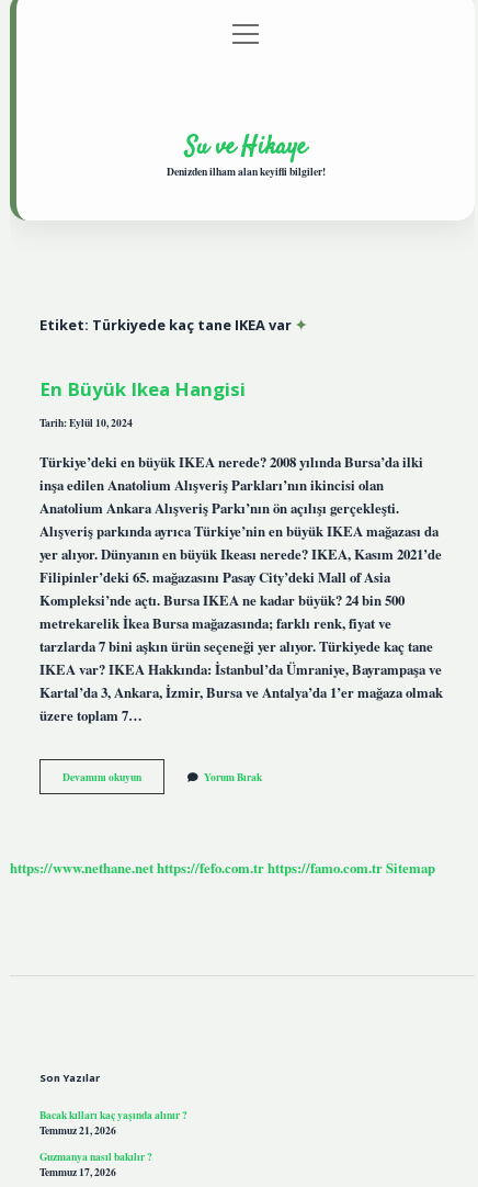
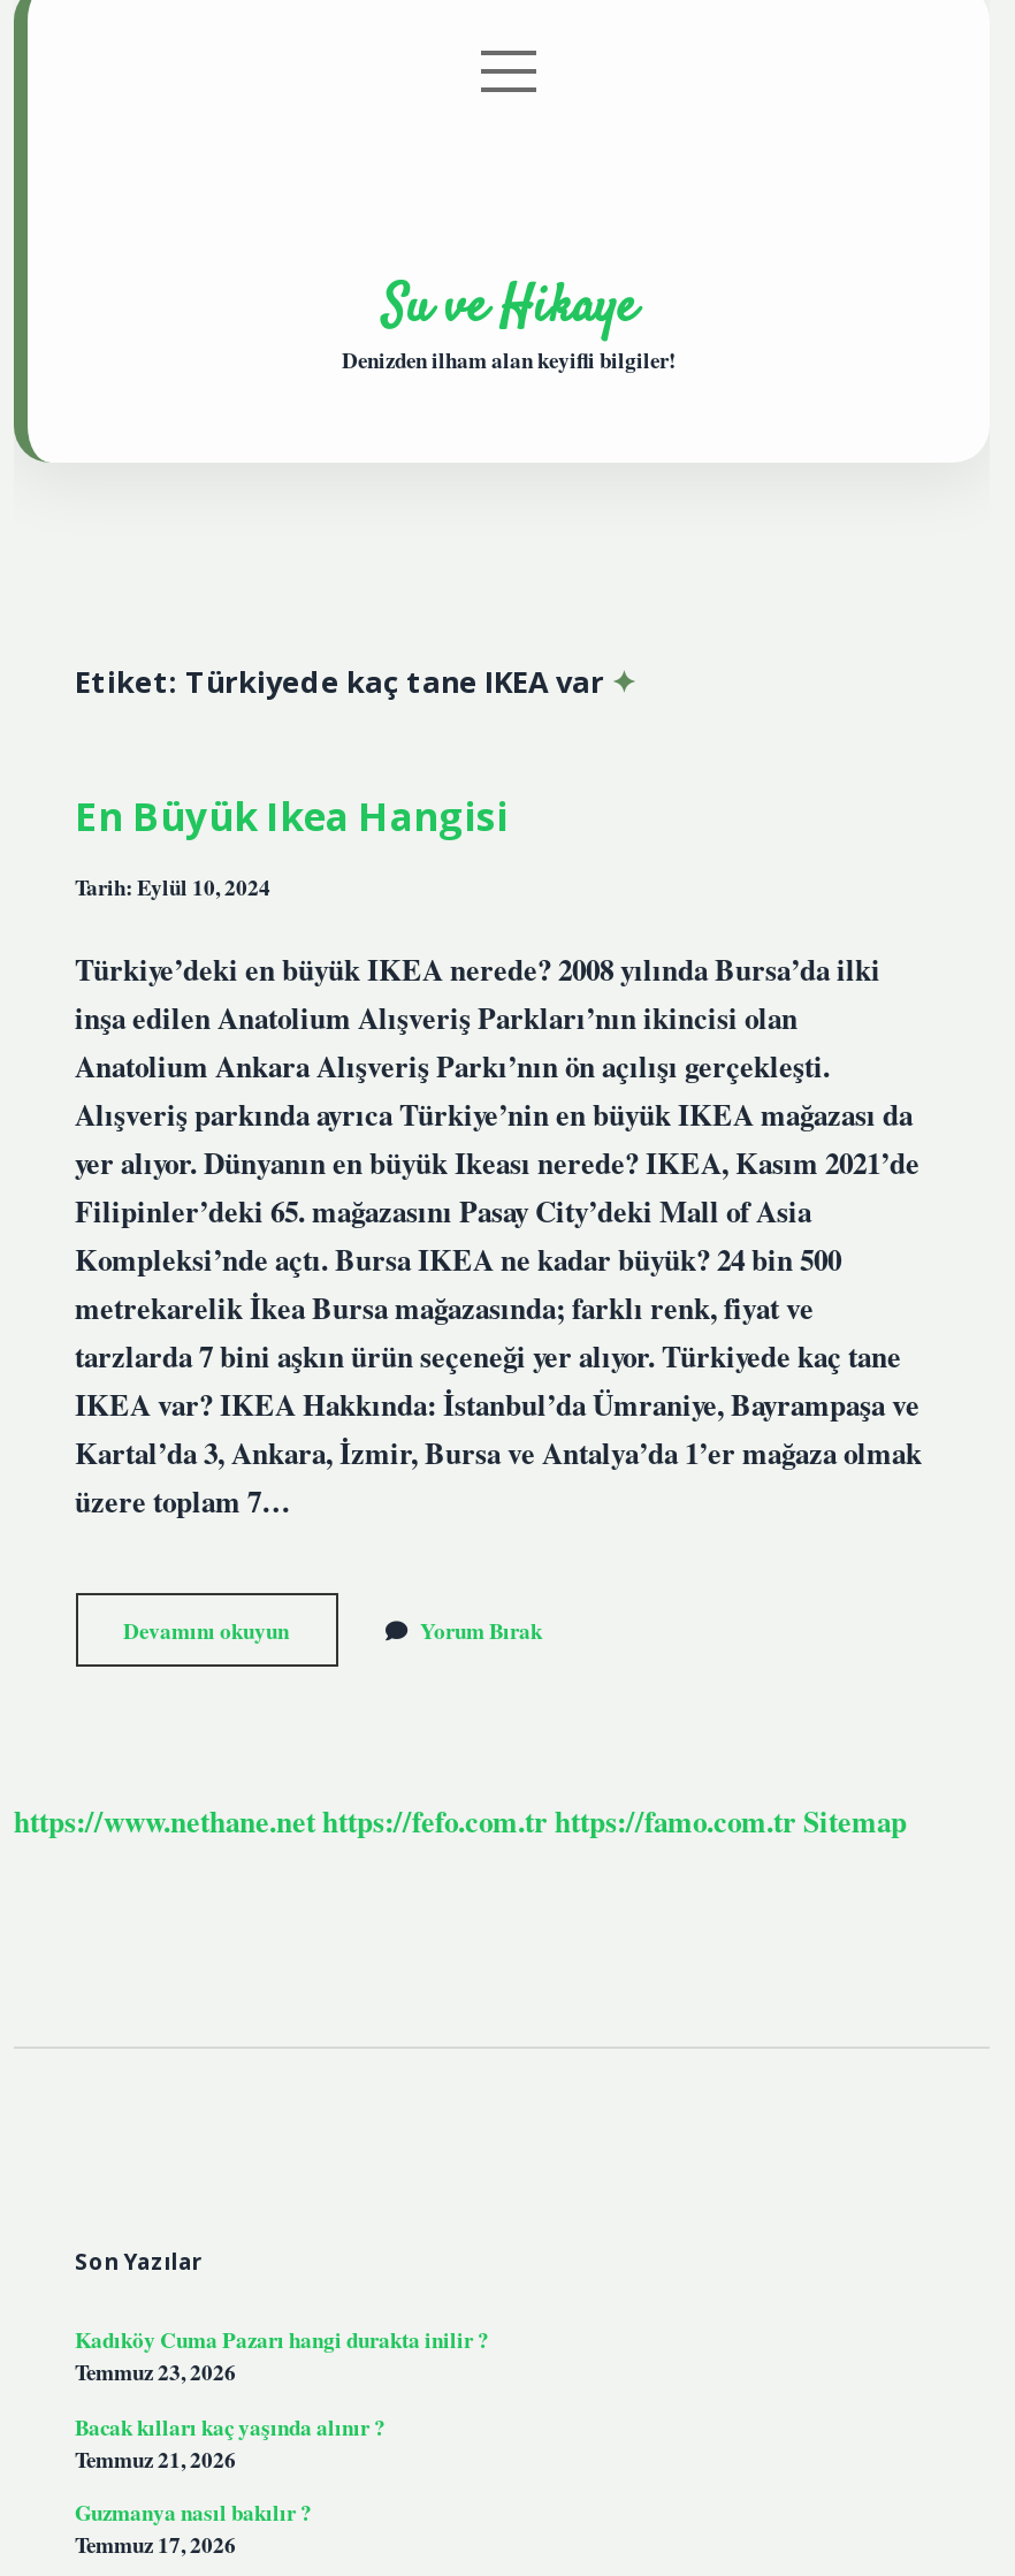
none -> [75,2323,489,2388] Kadıköy Cuma Pazarı hangi durakta inilir ? | Temmuz 23, 2026

